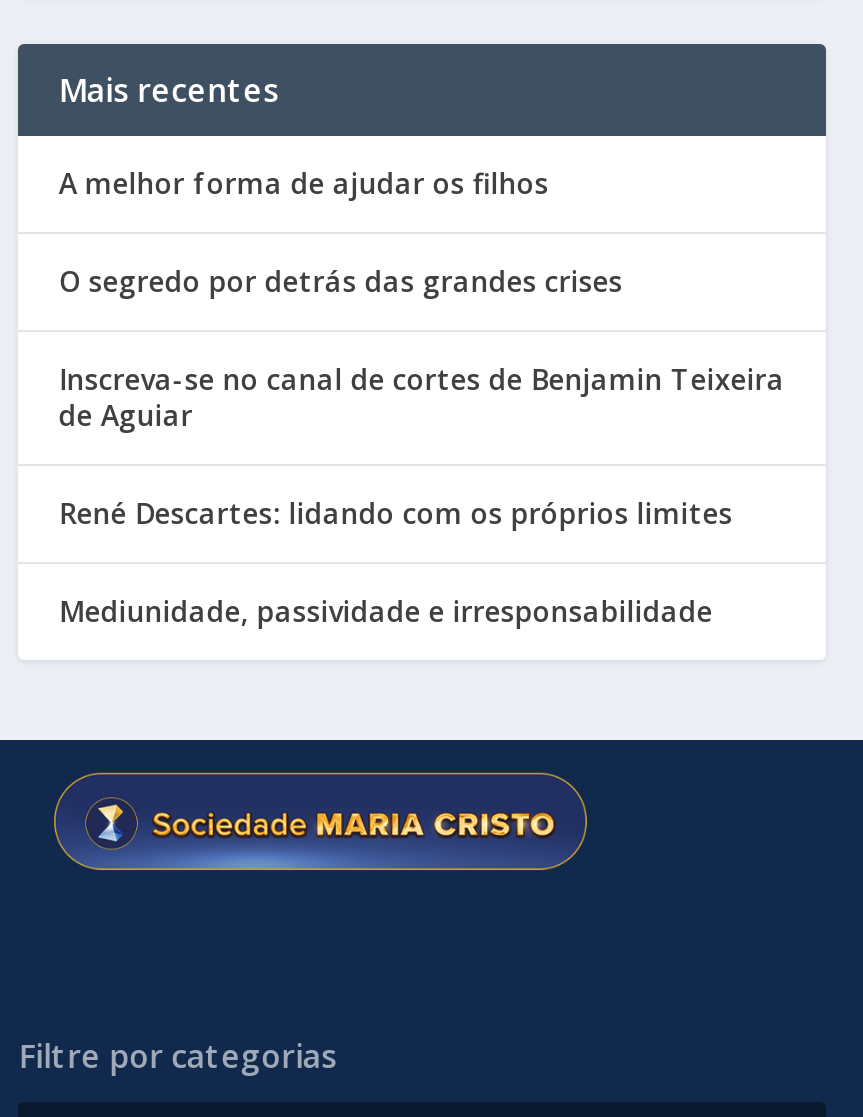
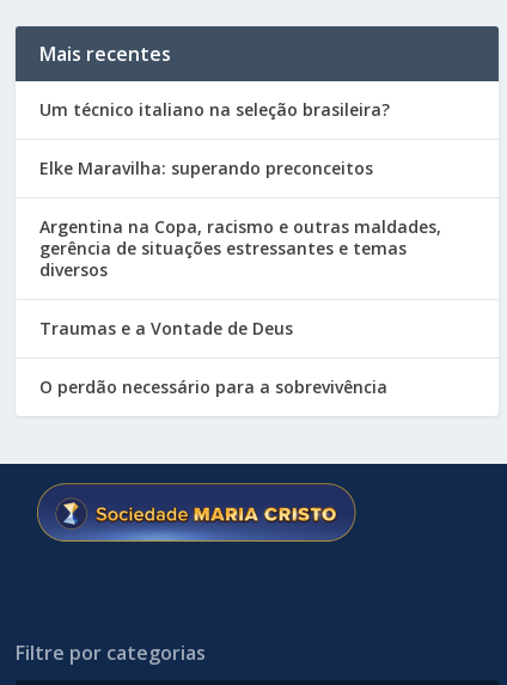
[59,164,549,202] A melhor forma de ajudar os filhos -> [40,98,390,121] Um técnico italiano na seleção brasileira?
[59,262,623,300] O segredo por detrás das grandes crises -> [40,156,374,179] Elke Maravilha: superando preconceitos
[59,360,785,434] Inscreva-se no canal de cortes de Benjamin Teixeira | de Aguiar -> [40,215,442,281] Argentina na Copa, racismo e outras maldades, | gerência de situações estressantes e temas | diversos
[59,494,733,532] René Descartes: lidando com os próprios limites -> [40,317,293,339] Traumas e a Vontade de Deus
[59,592,713,630] Mediunidade, passividade e irresponsabilidade -> [40,375,388,398] O perdão necessário para a sobrevivência

